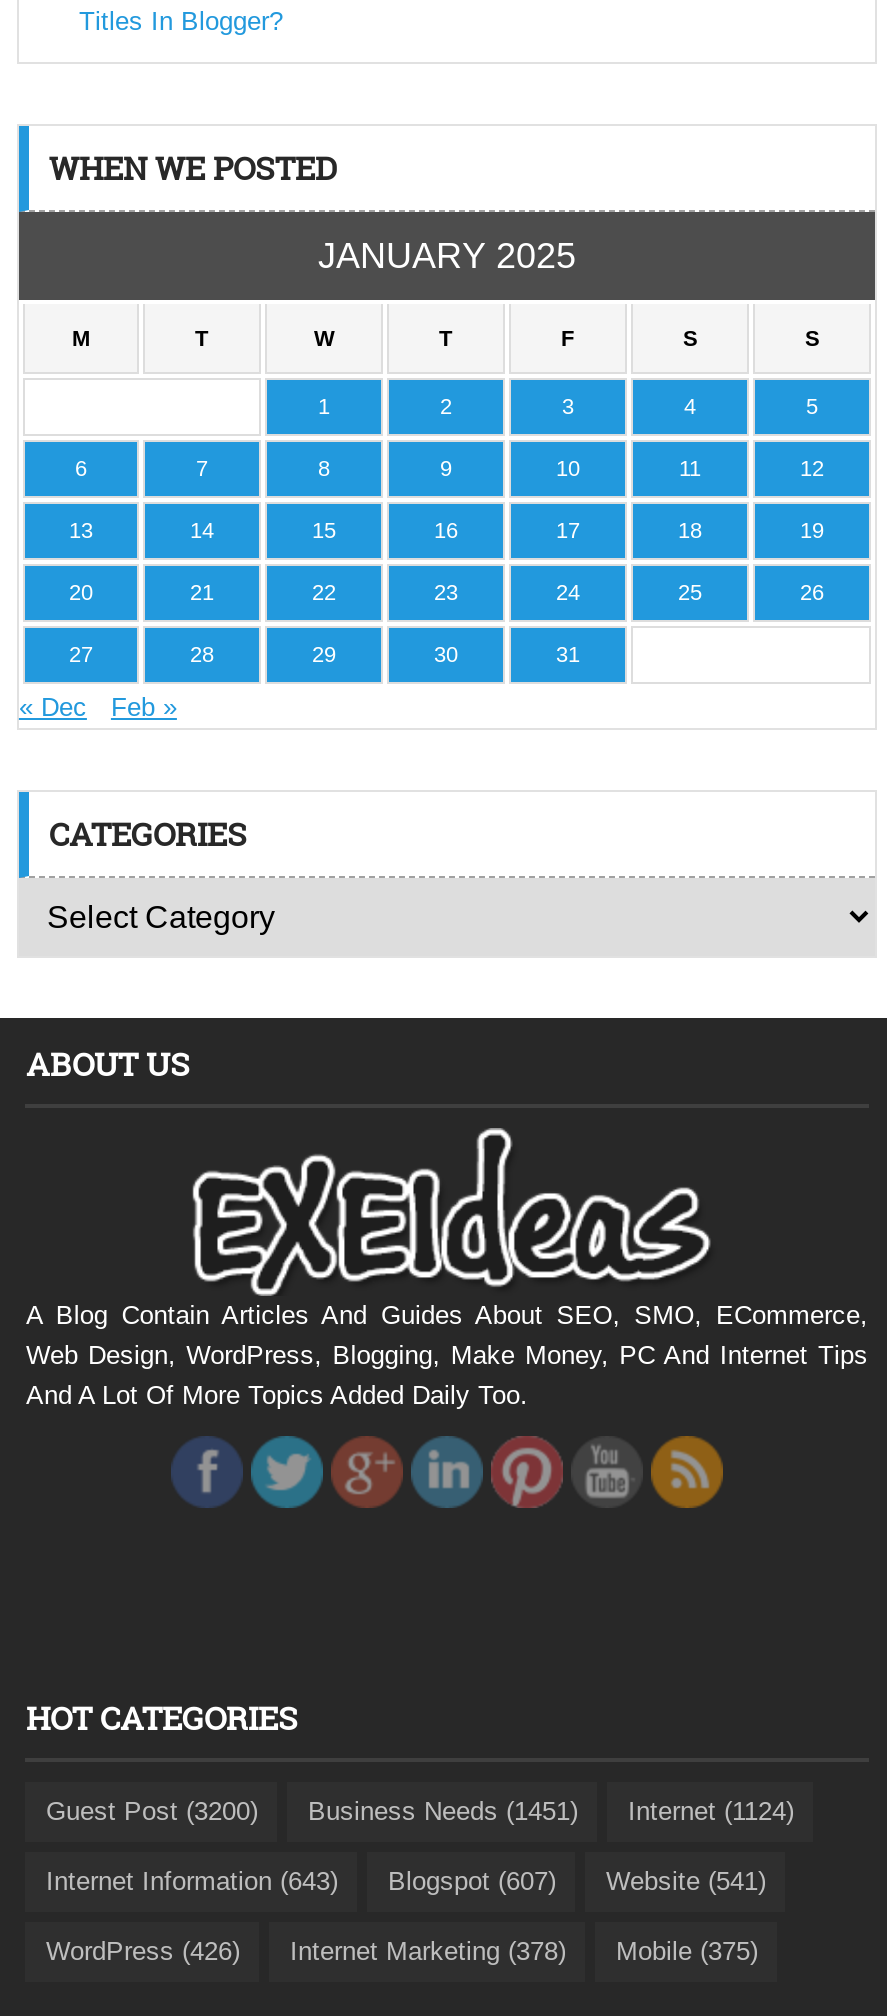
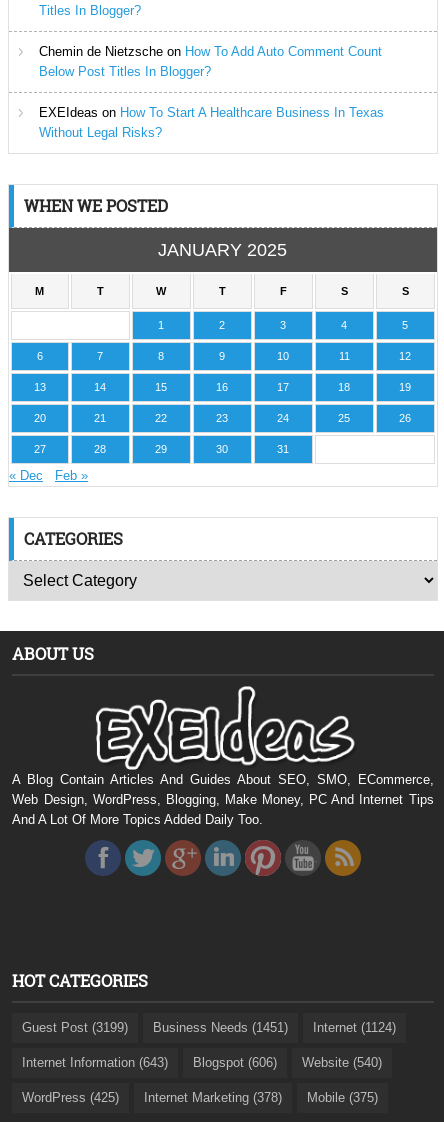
none -> [39,44,384,140] Chemin de Nietzsche on How To Add Auto Comment Count | Below Post Titles In Blogger? | EXEIdeas on How To Start A Healthcare Business In Texas | Without Legal Risks?
[46,1797,794,1827] Guest Post (3200) Business Needs (1451) Internet (1124) -> [22,1020,396,1035] Guest Post (3199) Business Needs (1451) Internet (1124)
[388,1867,556,1897] Blogspot (607) -> [193,1055,277,1070] Blogspot (606)
[606,1867,766,1897] Website (541) -> [302,1055,382,1070] Website (540)
[46,1937,758,1967] WordPress (426) Internet Marketing (378) Mobile (375) -> [22,1090,378,1105] WordPress (425) Internet Marketing (378) Mobile (375)

